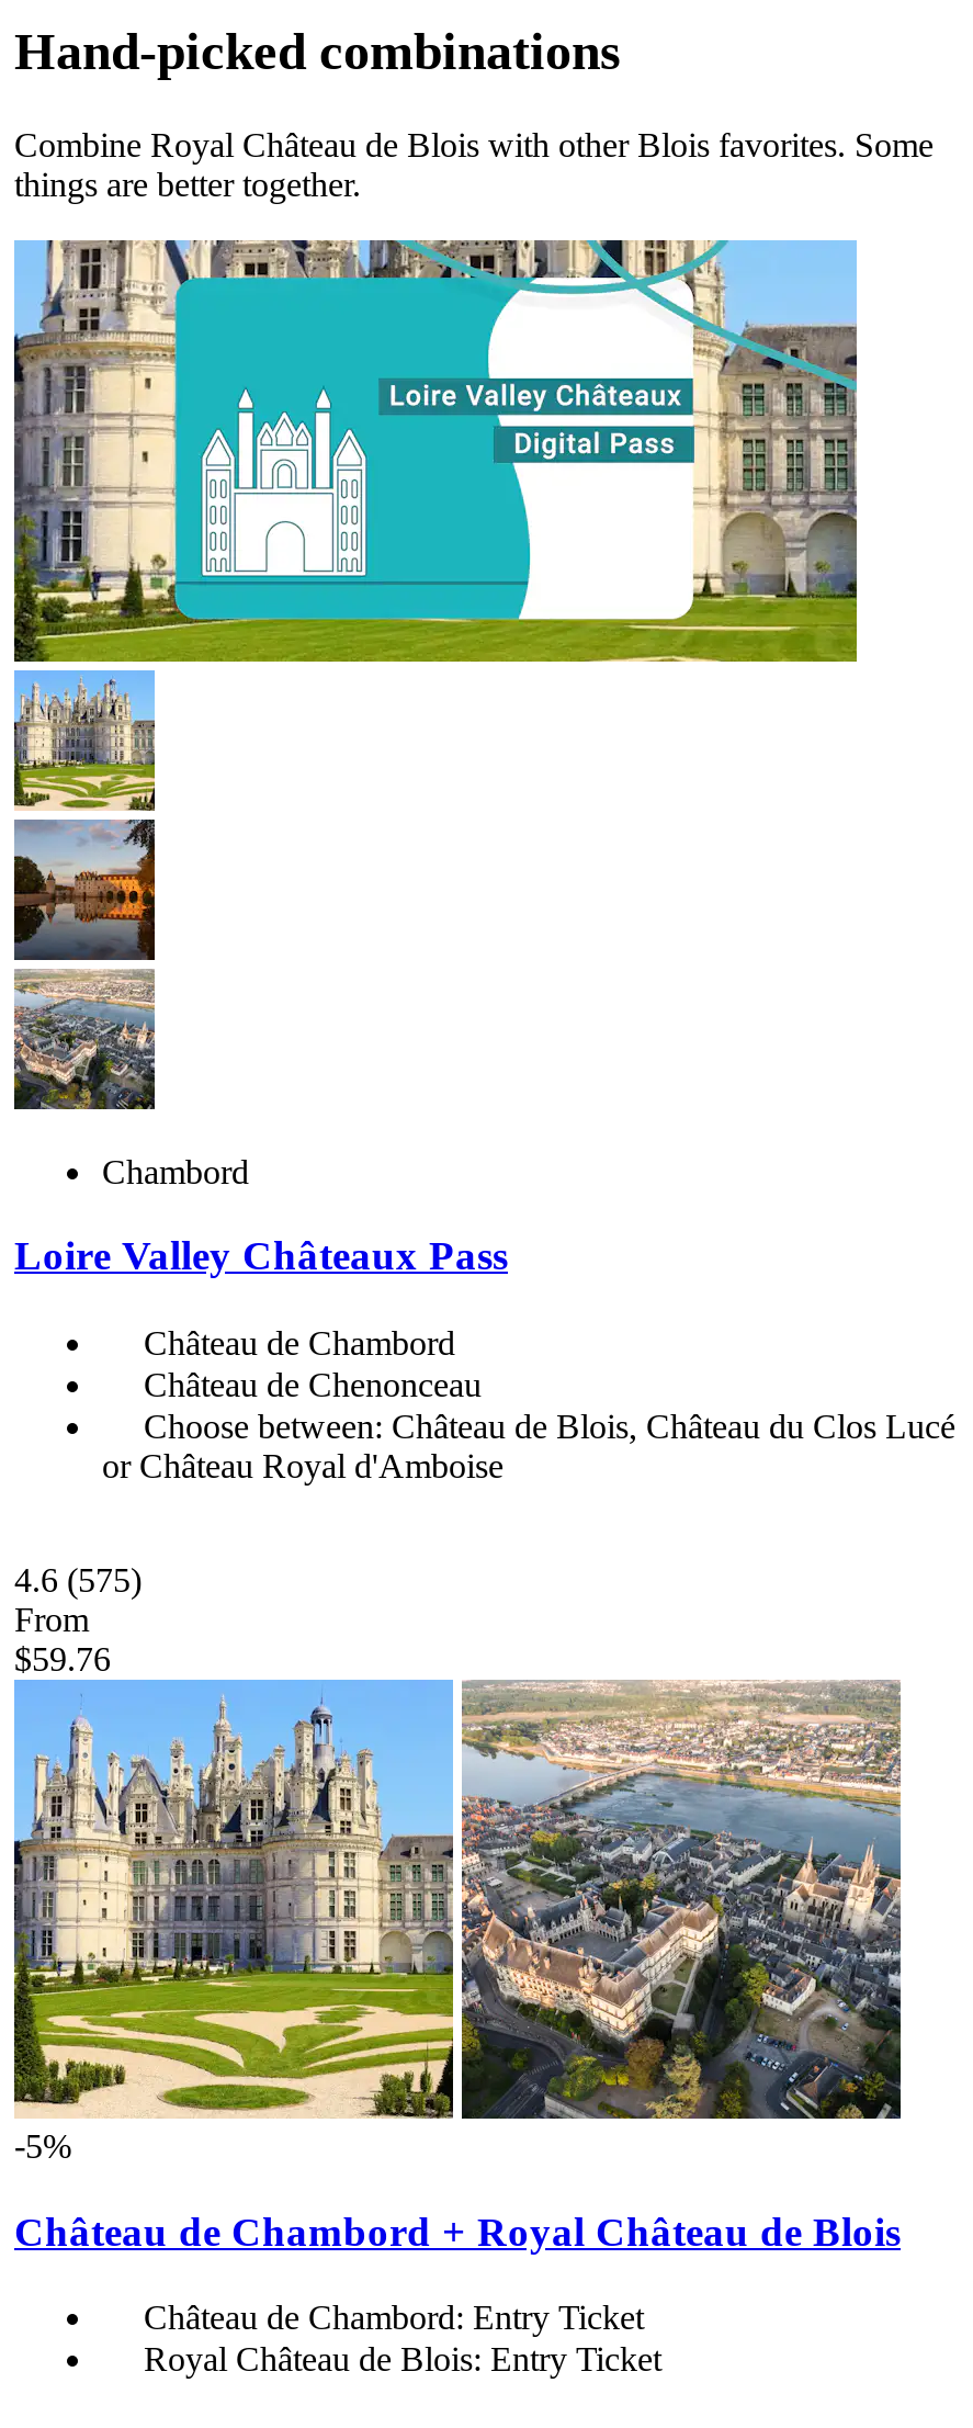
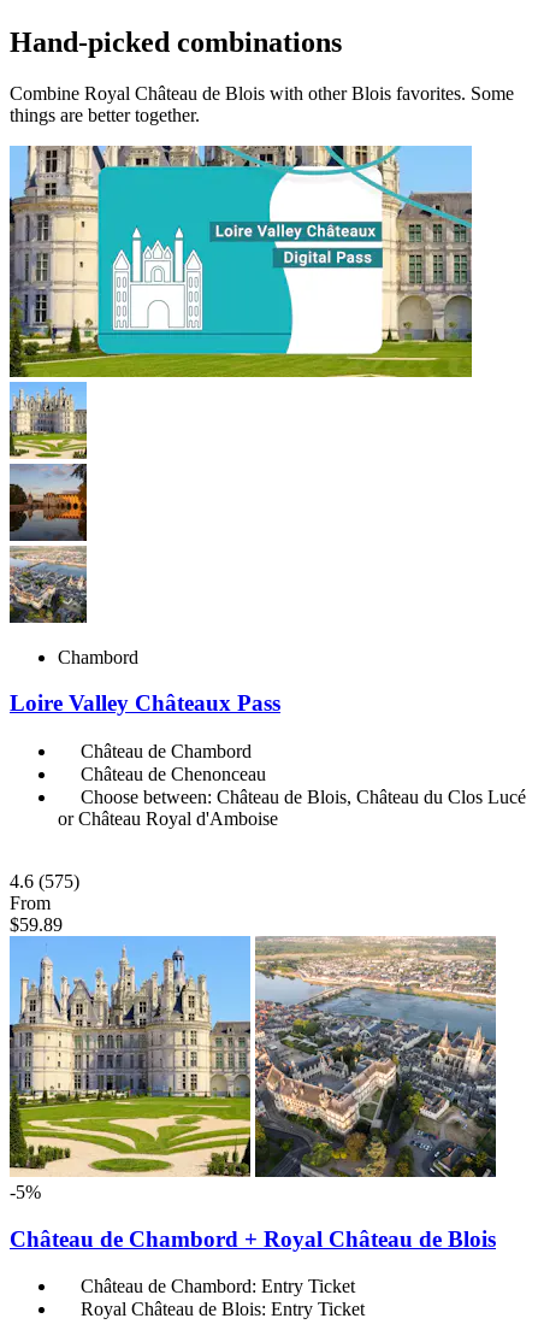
[14,1640,111,1677] $59.76 -> [10,914,63,935] $59.89

